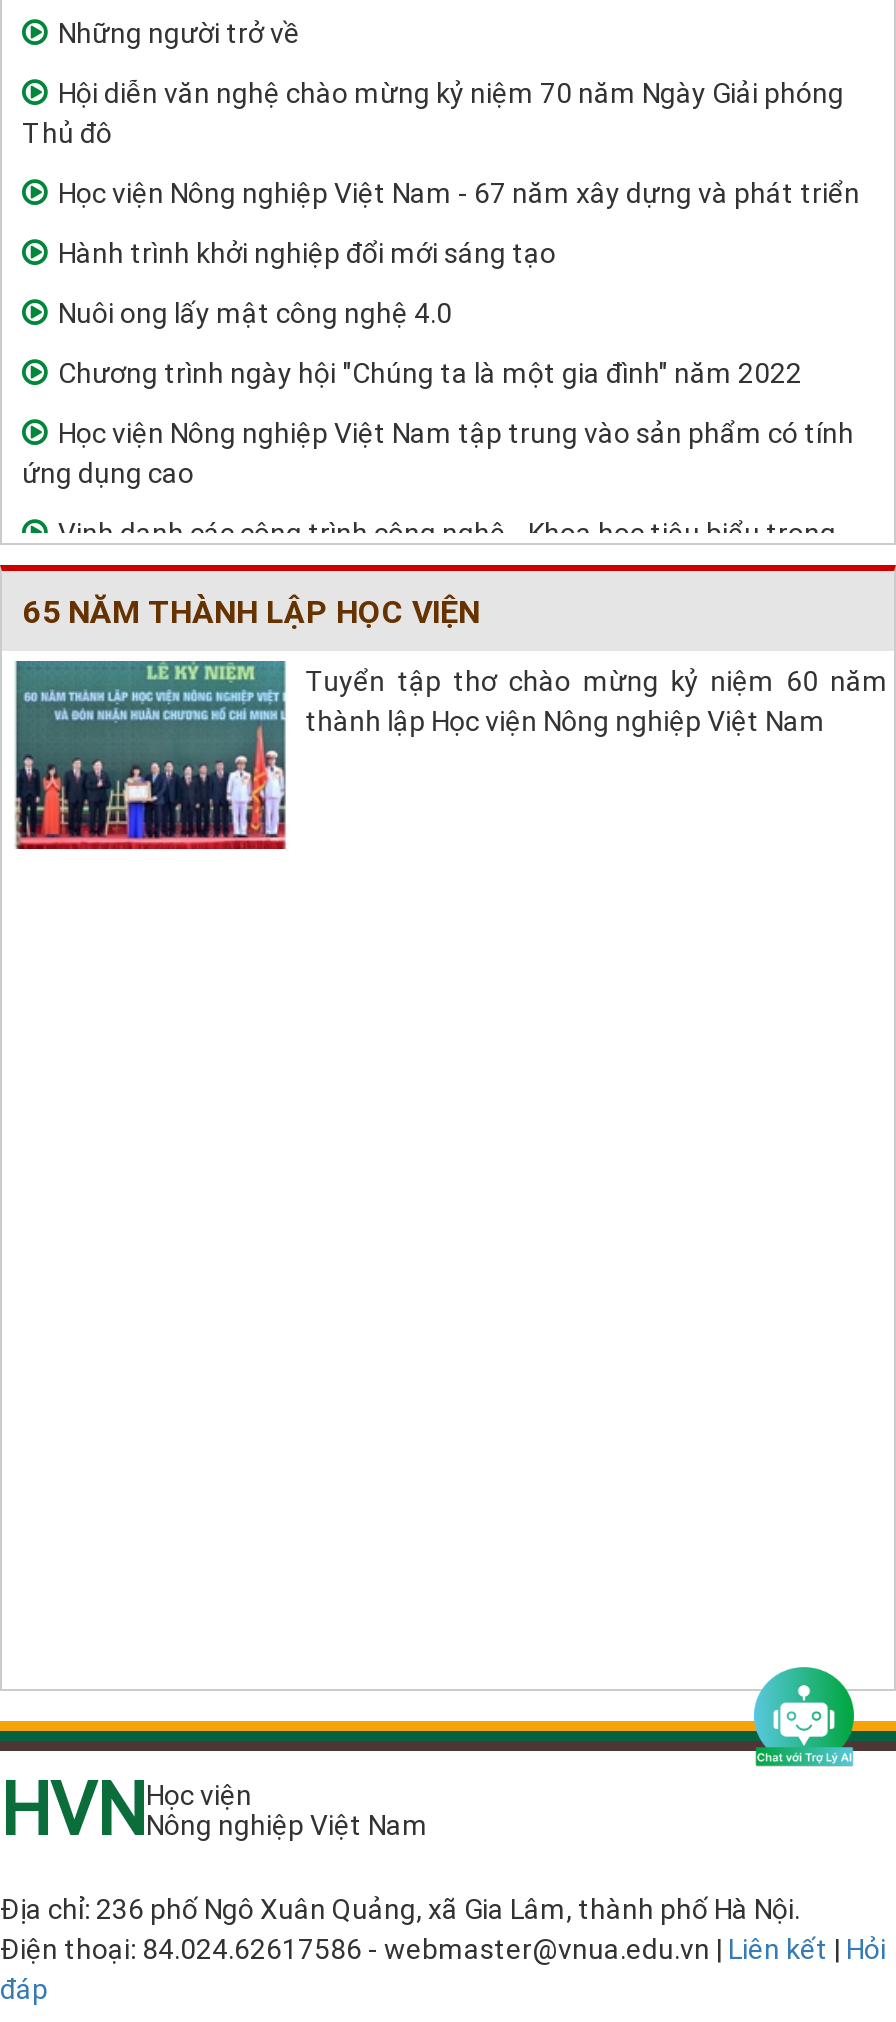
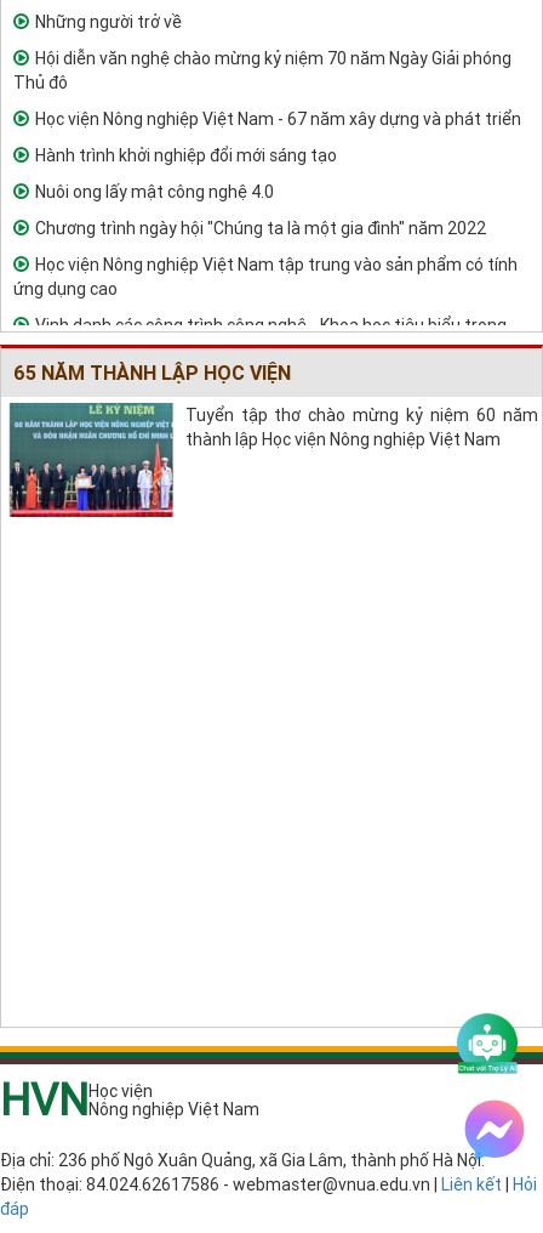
none -> [464,1100,525,1159] [image]

